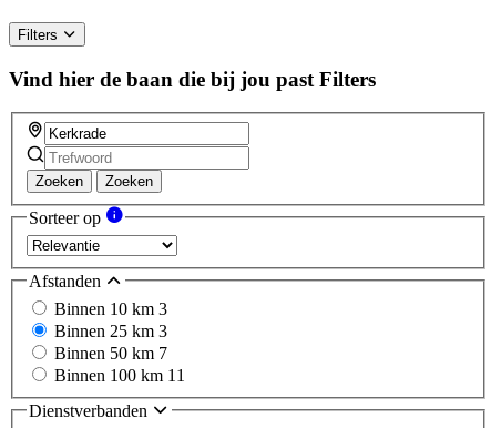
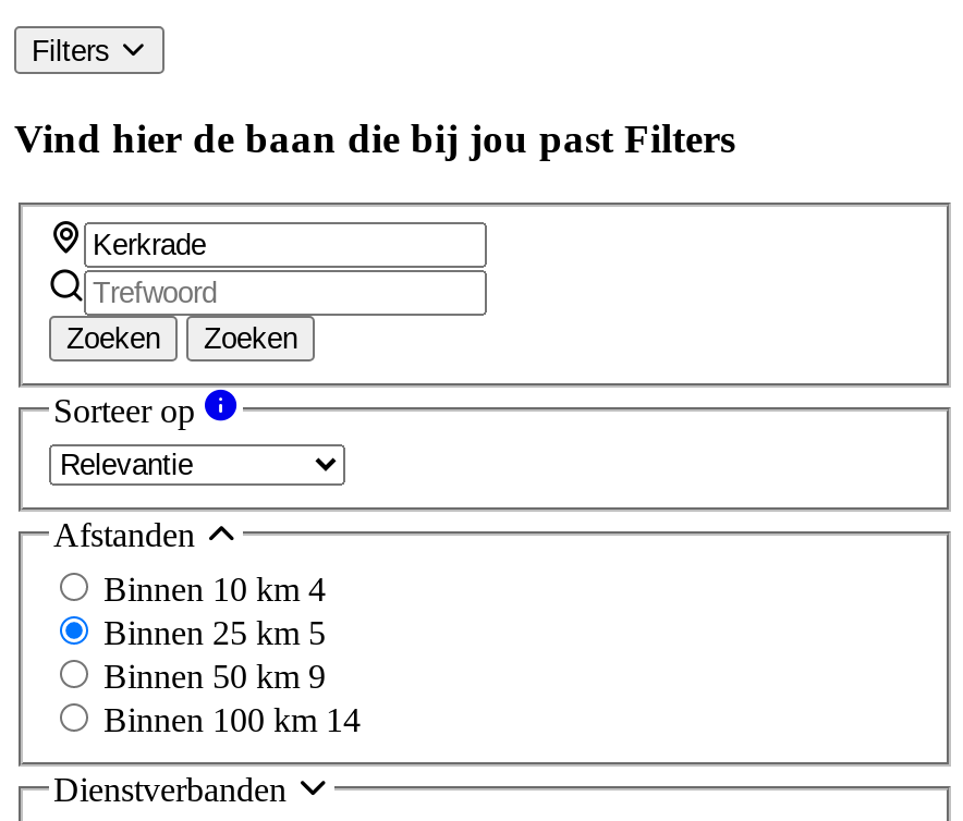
[54,300,167,318] Binnen 10 km 3 -> [103,571,326,608] Binnen 10 km 4
[54,322,167,341] Binnen 25 km 3 -> [103,615,326,652] Binnen 25 km 5
[54,344,167,363] Binnen 50 km 7 -> [103,658,326,695] Binnen 50 km 9
[54,366,185,385] Binnen 100 km 11 -> [103,702,361,739] Binnen 100 km 14

